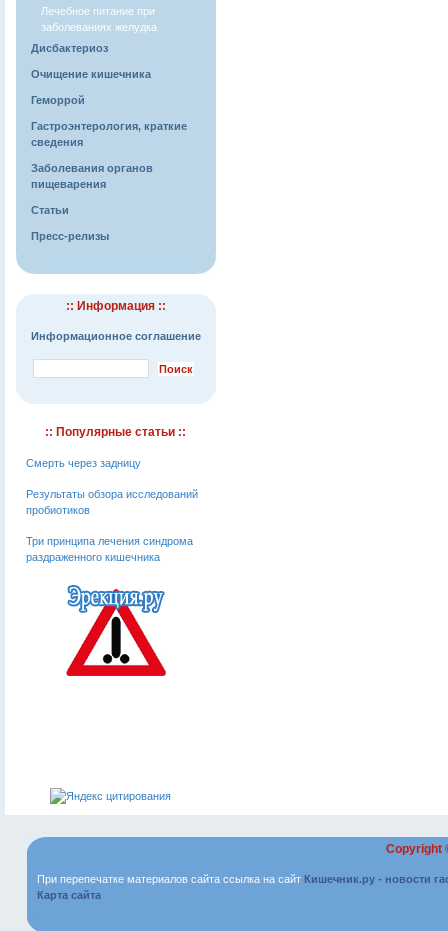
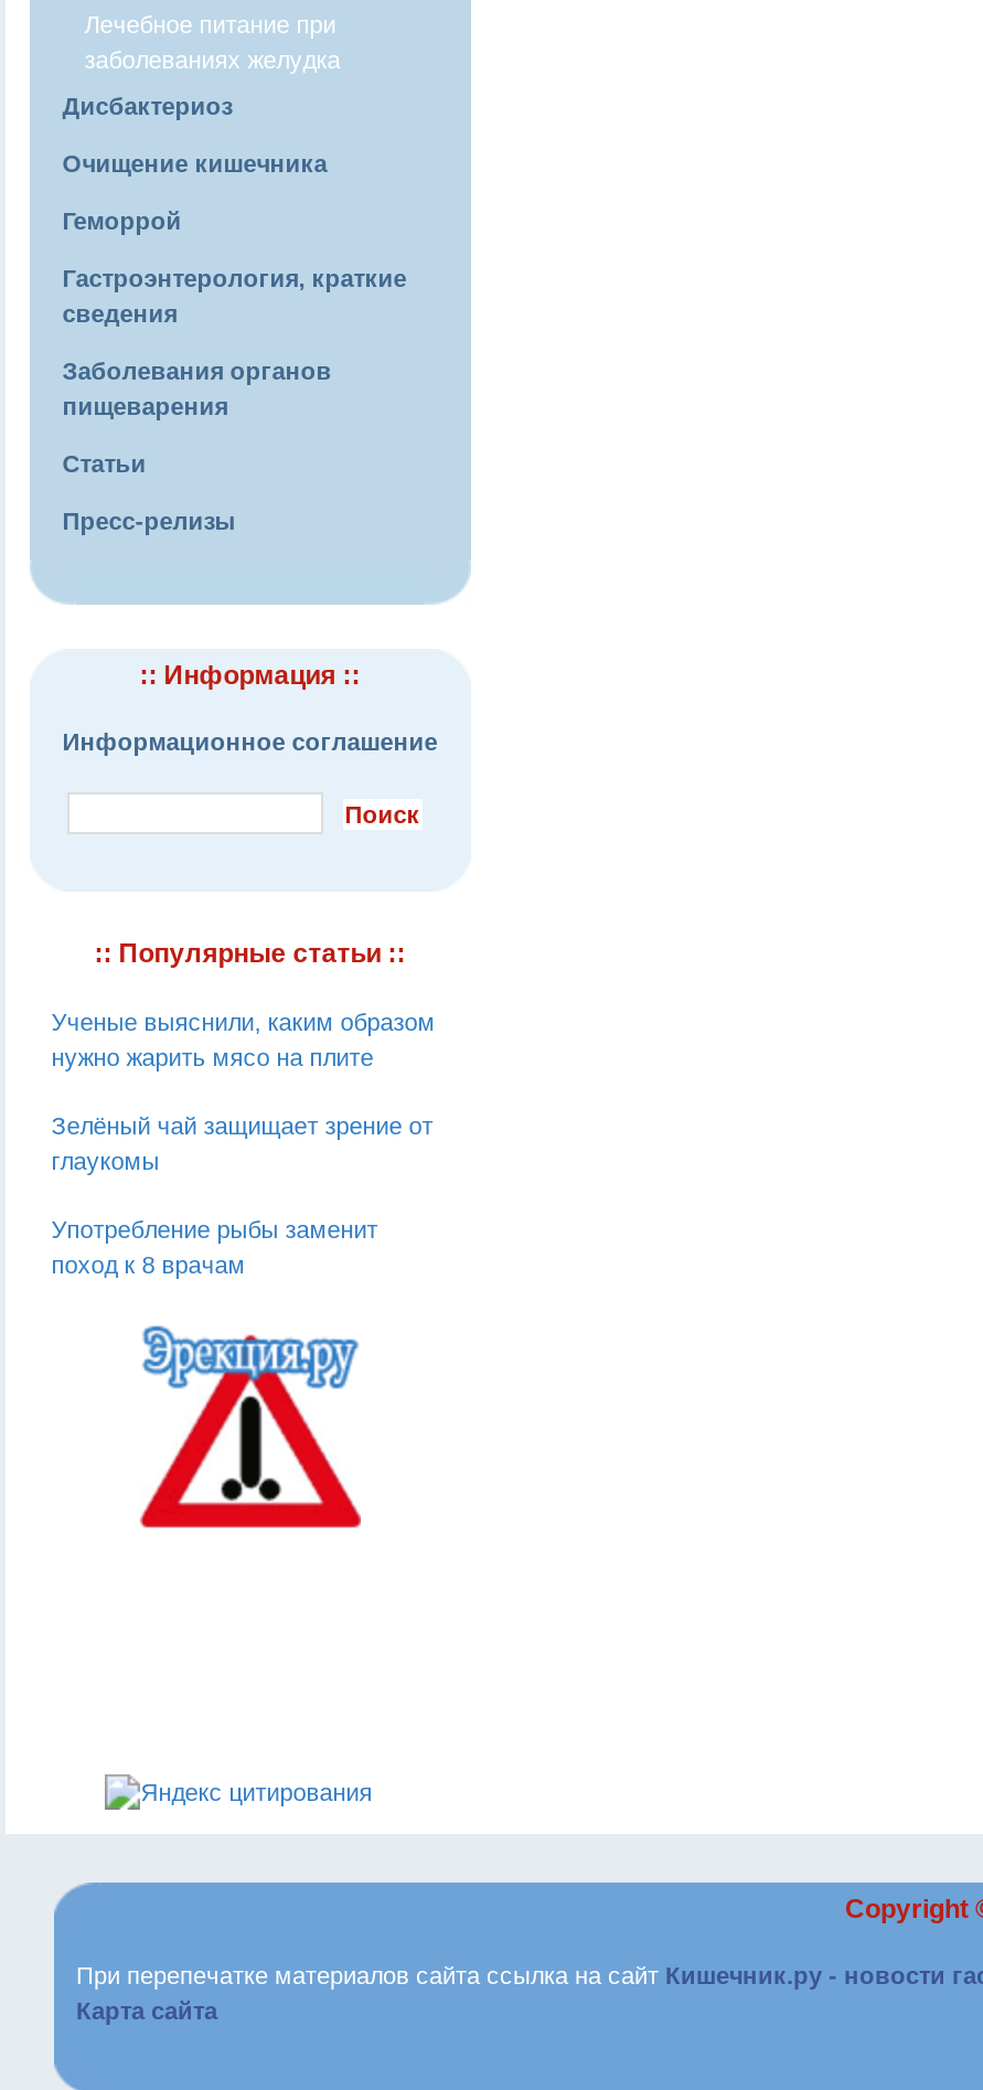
[26,457,141,469] Смерть через задницу -> [51,1009,435,1070] Ученые выяснили, каким образом | нужно жарить мясо на плите
[26,488,198,516] Результаты обзора исследований | пробиотиков -> [51,1112,433,1174] Зелёный чай защищает зрение от | глаукомы
[26,535,193,563] Три принципа лечения синдрома | раздраженного кишечника -> [51,1216,378,1278] Употребление рыбы заменит | поход к 8 врачам

